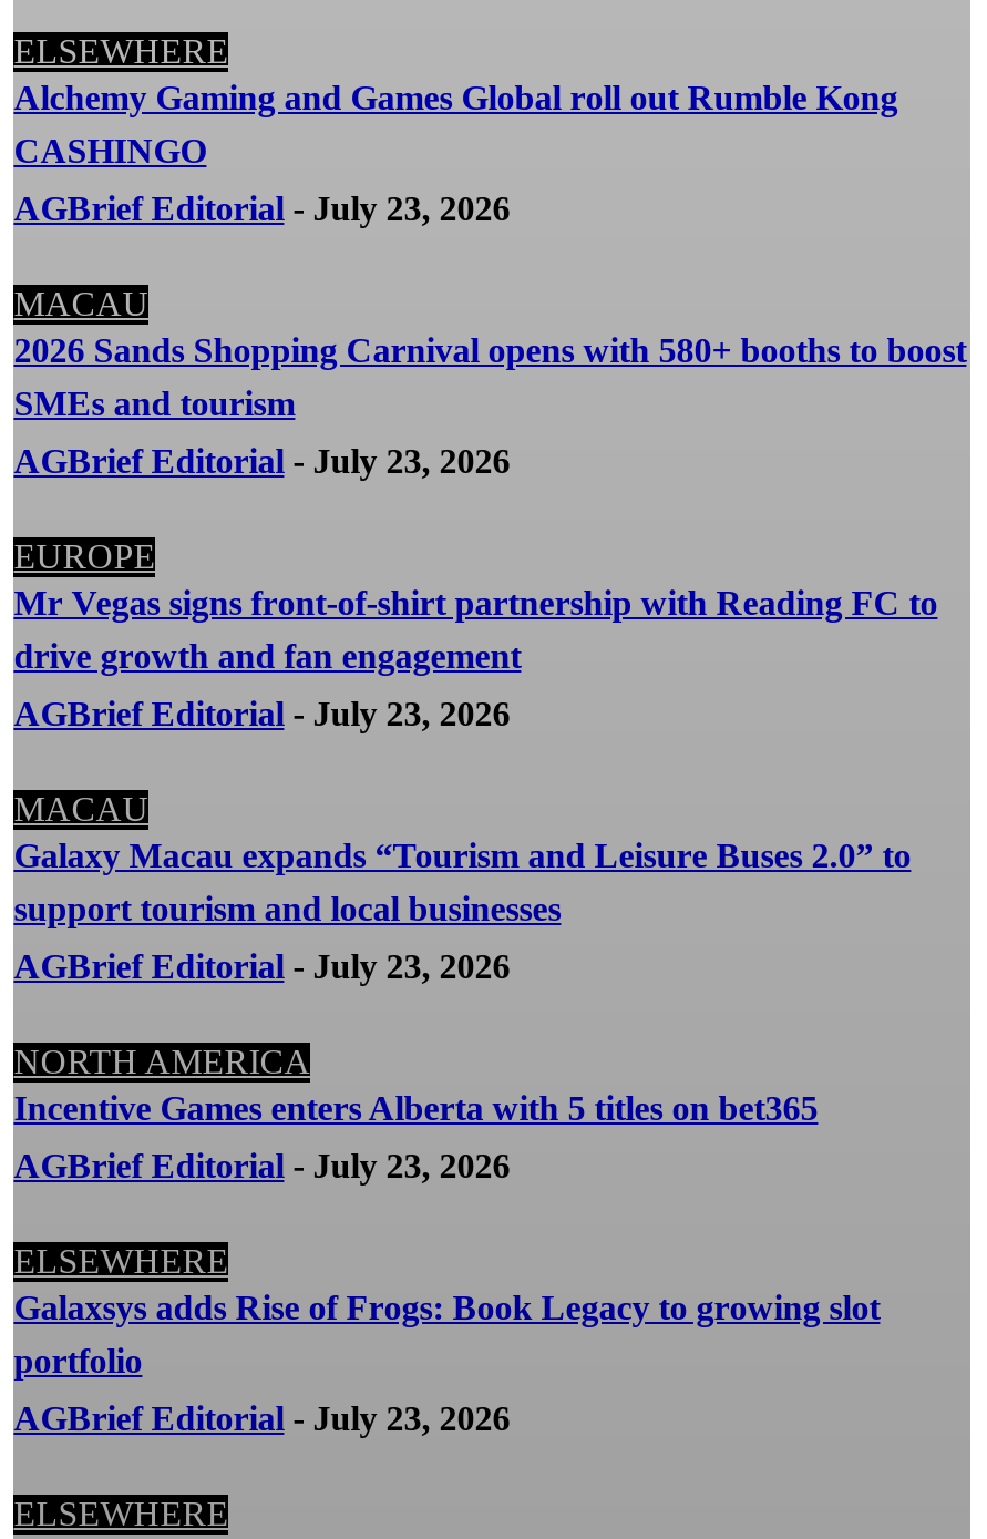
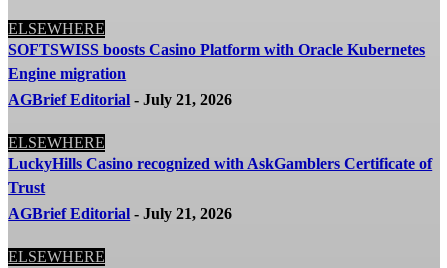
[14,78,966,1184] Alchemy Gaming and Games Global roll out Rumble Kong | CASHINGO | AGBrief Editorial - July 23, 2026 | MACAU | 2026 Sands Shopping Carnival opens with 580+ booths to boost | SMEs and tourism | AGBrief Editorial - July 23, 2026 | EUROPE | Mr Vegas signs front-of-shirt partnership with Reading FC to | drive growth and fan engagement | AGBrief Editorial - July 23, 2026 | MACAU | Galaxy Macau expands “Tourism and Leisure Buses 2.0” to | support tourism and local businesses | AGBrief Editorial - July 23, 2026 | NORTH AMERICA | Incentive Games enters Alberta with 5 titles on bet365 | AGBrief Editorial - July 23, 2026 -> [8,41,425,108] SOFTSWISS boosts Casino Platform with Oracle Kubernetes | Engine migration | AGBrief Editorial - July 21, 2026
[14,1288,880,1379] Galaxsys adds Rise of Frogs: Book Legacy to growing slot | portfolio -> [8,155,432,196] LuckyHills Casino recognized with AskGamblers Certificate of | Trust
[14,1399,510,1436] AGBrief Editorial - July 23, 2026 -> [8,205,232,222] AGBrief Editorial - July 21, 2026

